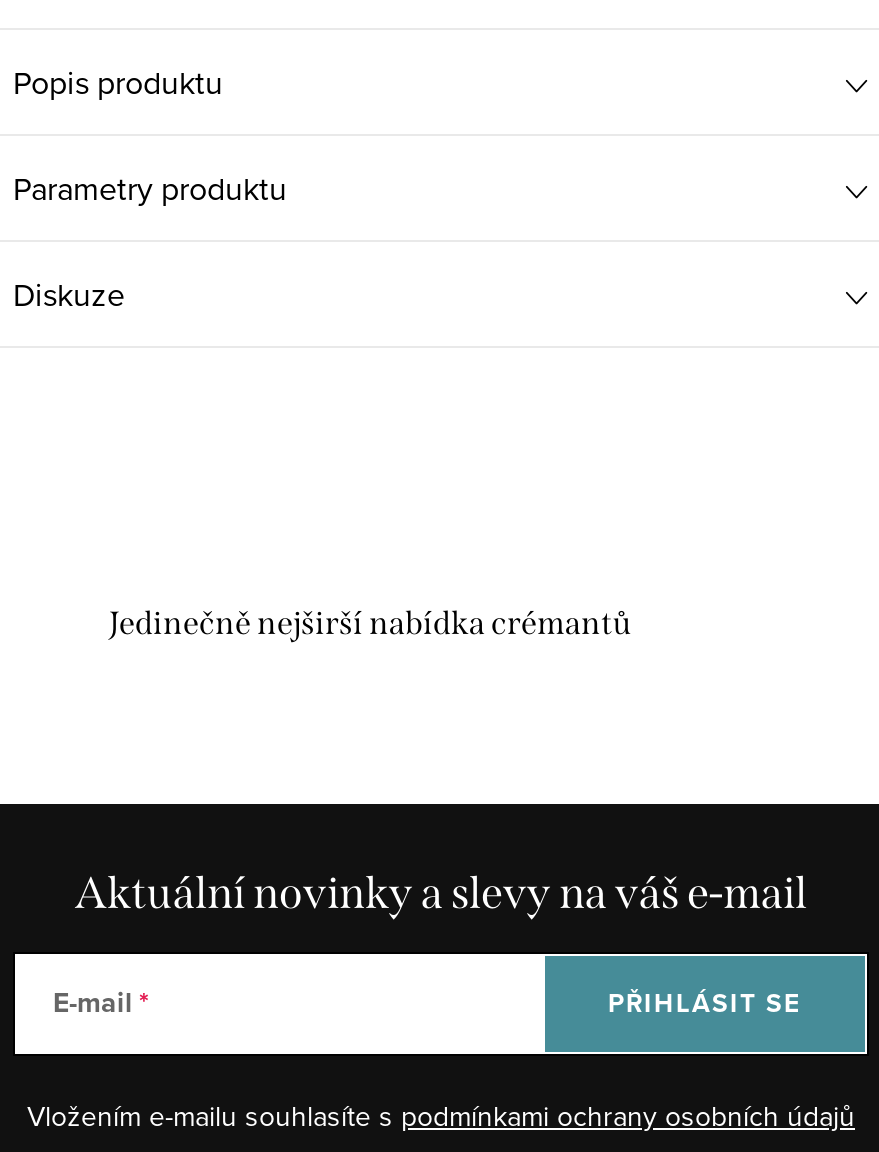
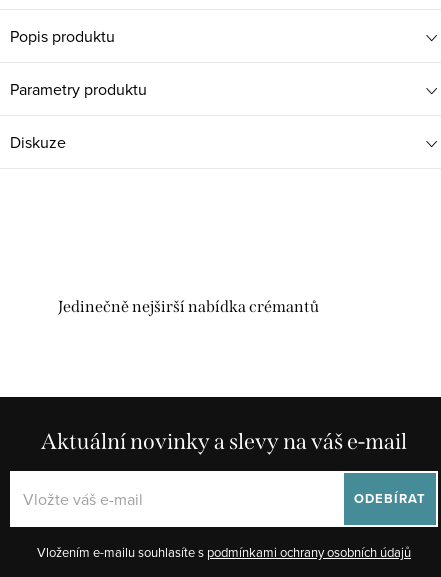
[53,982,133,1024] E-mail -> none
[608,984,802,1022] PŘIHLÁSIT SE -> [354,489,426,508] ODEBÍRAT

